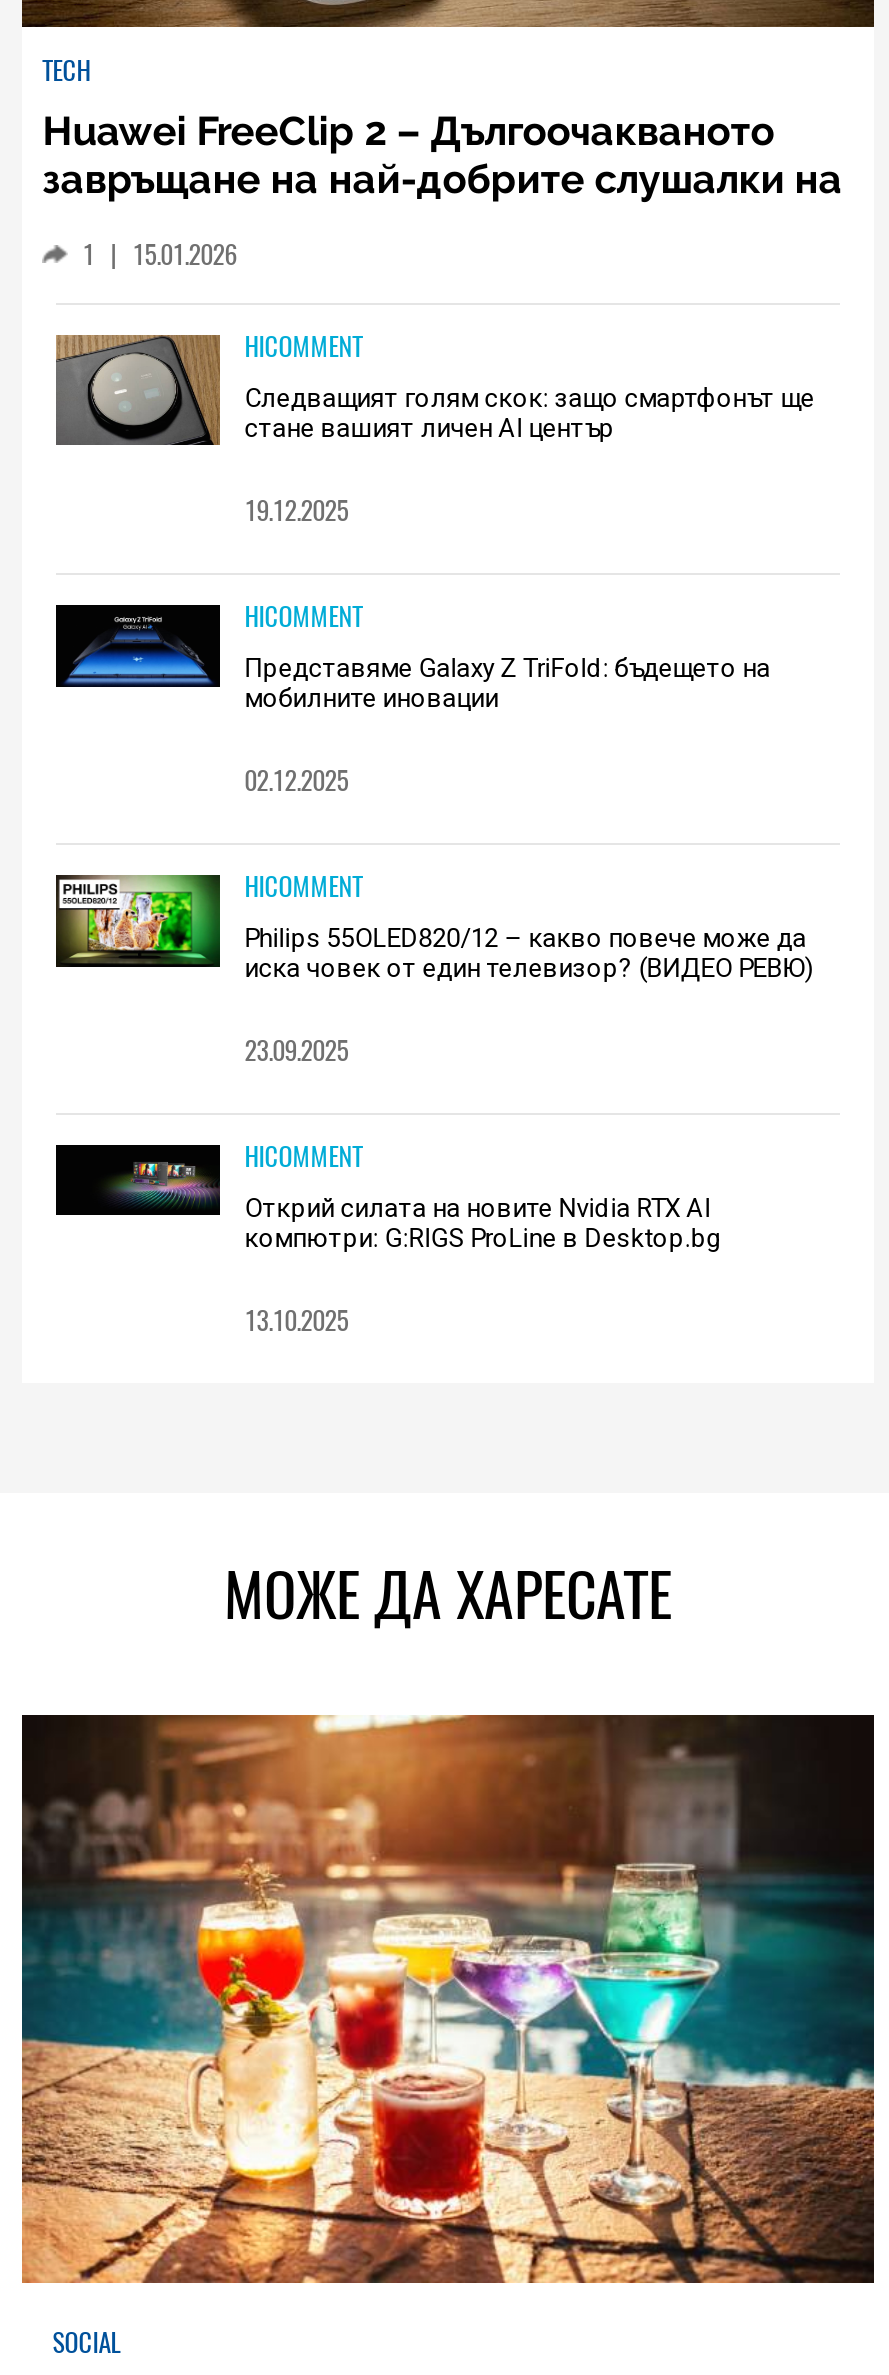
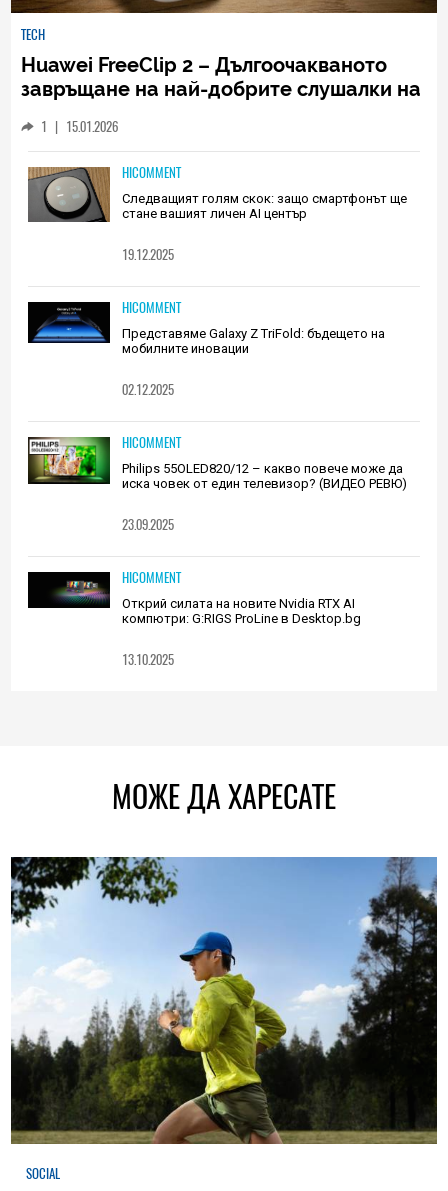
[20,1712,876,2284] [image] -> [10,856,438,1145] [image]

